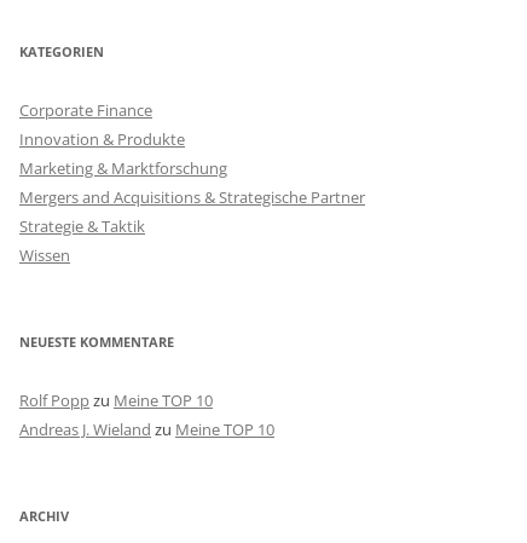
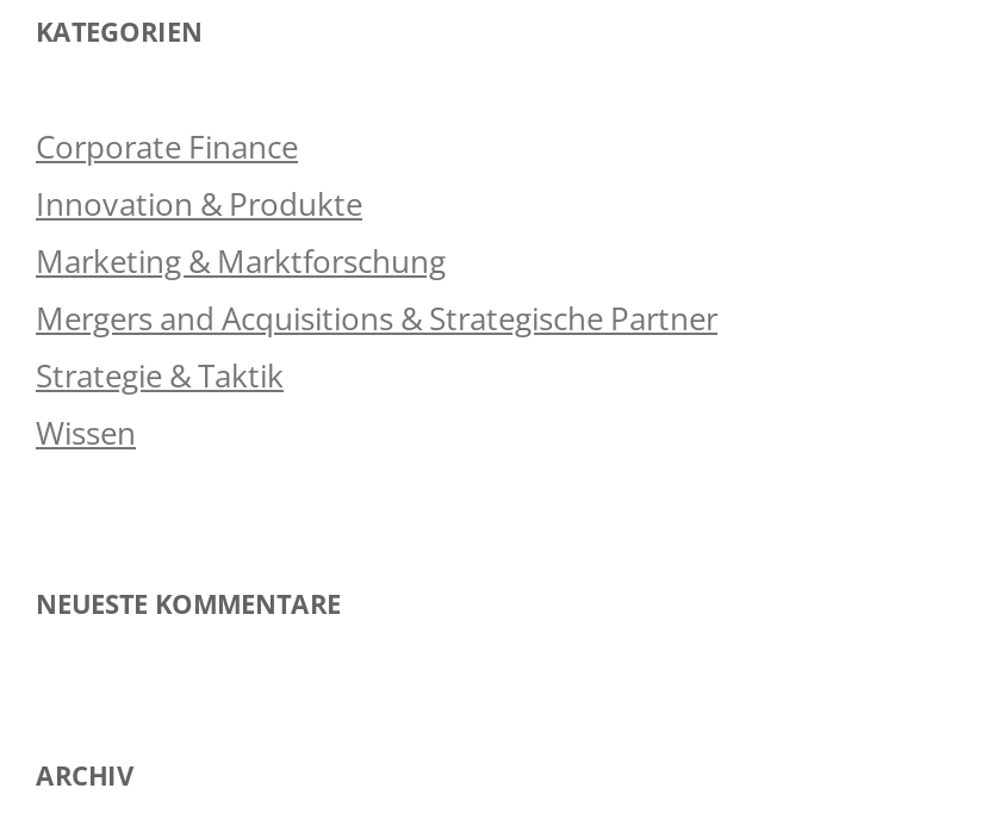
[19,389,274,440] Rolf Popp zu Meine TOP 10 | Andreas J. Wieland zu Meine TOP 10 -> none

